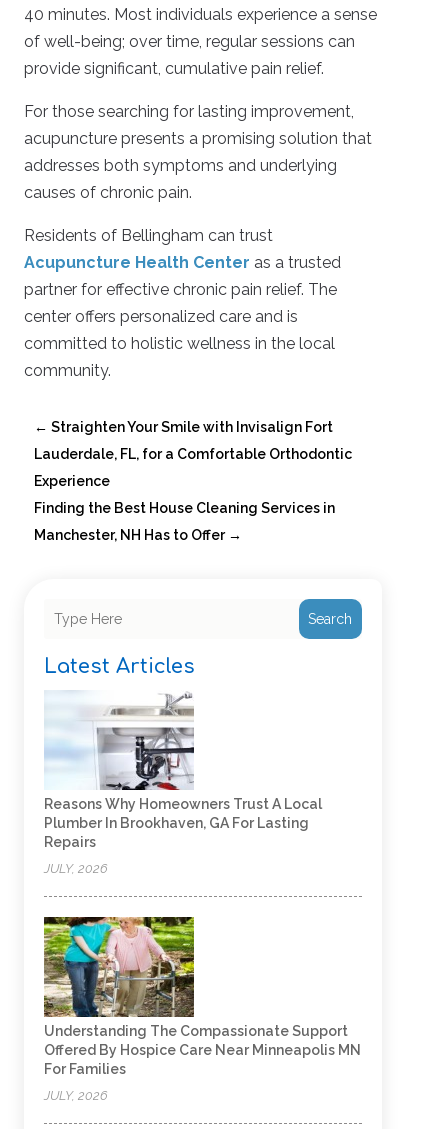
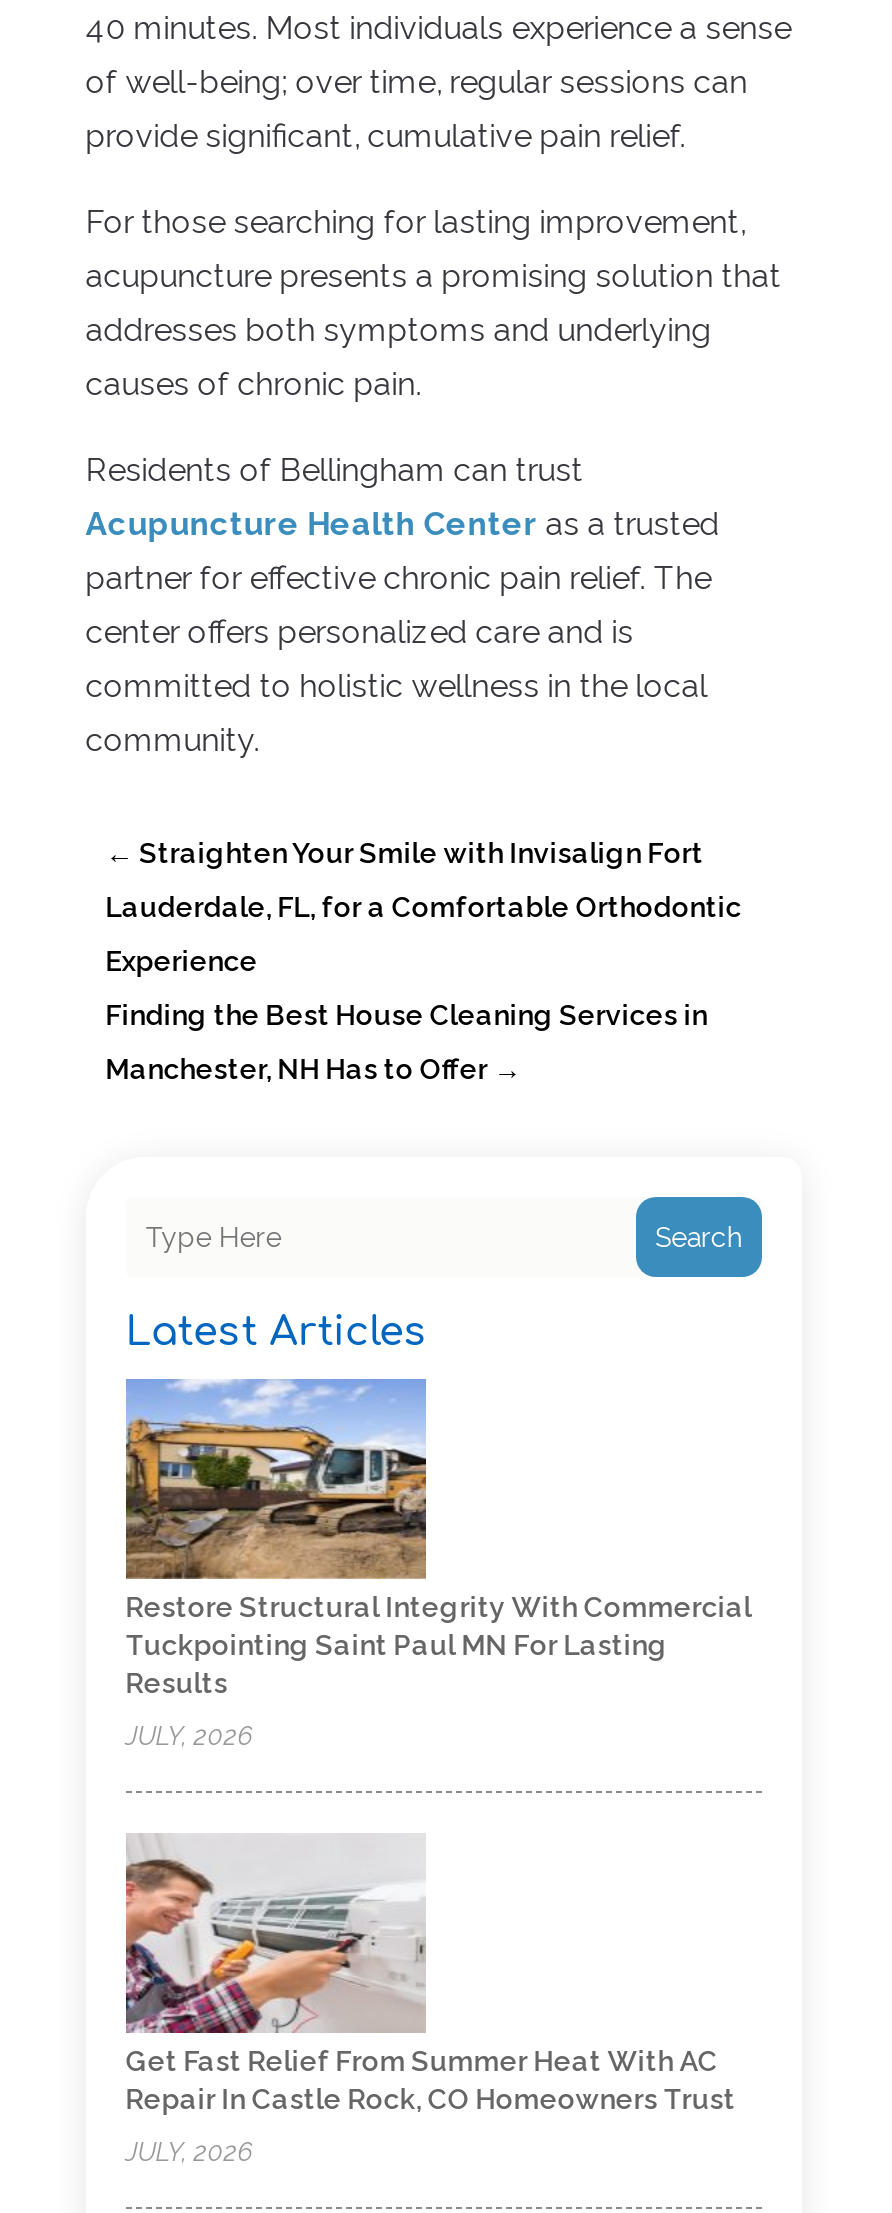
[44,690,322,850] [image] | Reasons Why Homeowners Trust A Local | Plumber In Brookhaven, GA For Lasting | Repairs -> [124,1377,752,1699] [image] | Restore Structural Integrity With Commercial | Tuckpointing Saint Paul MN For Lasting | Results
[43,916,361,1077] [image] | Understanding The Compassionate Support | Offered By Hospice Care Near Minneapolis MN | For Families -> [126,1833,736,2115] [image] | Get Fast Relief From Summer Heat With AC | Repair In Castle Rock, CO Homeowners Trust

